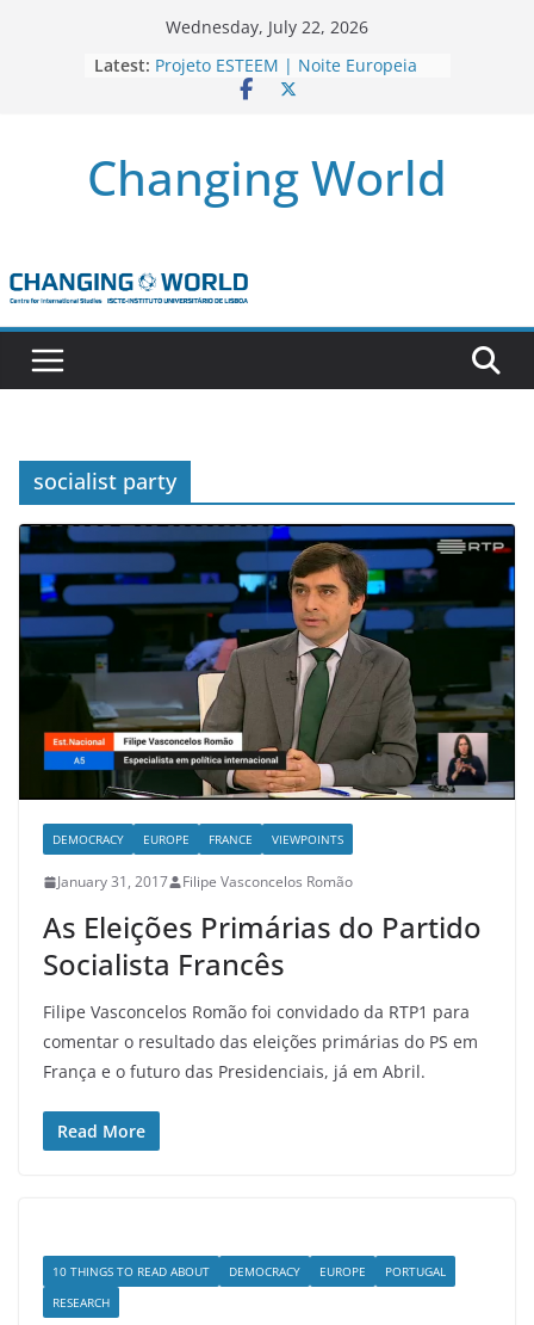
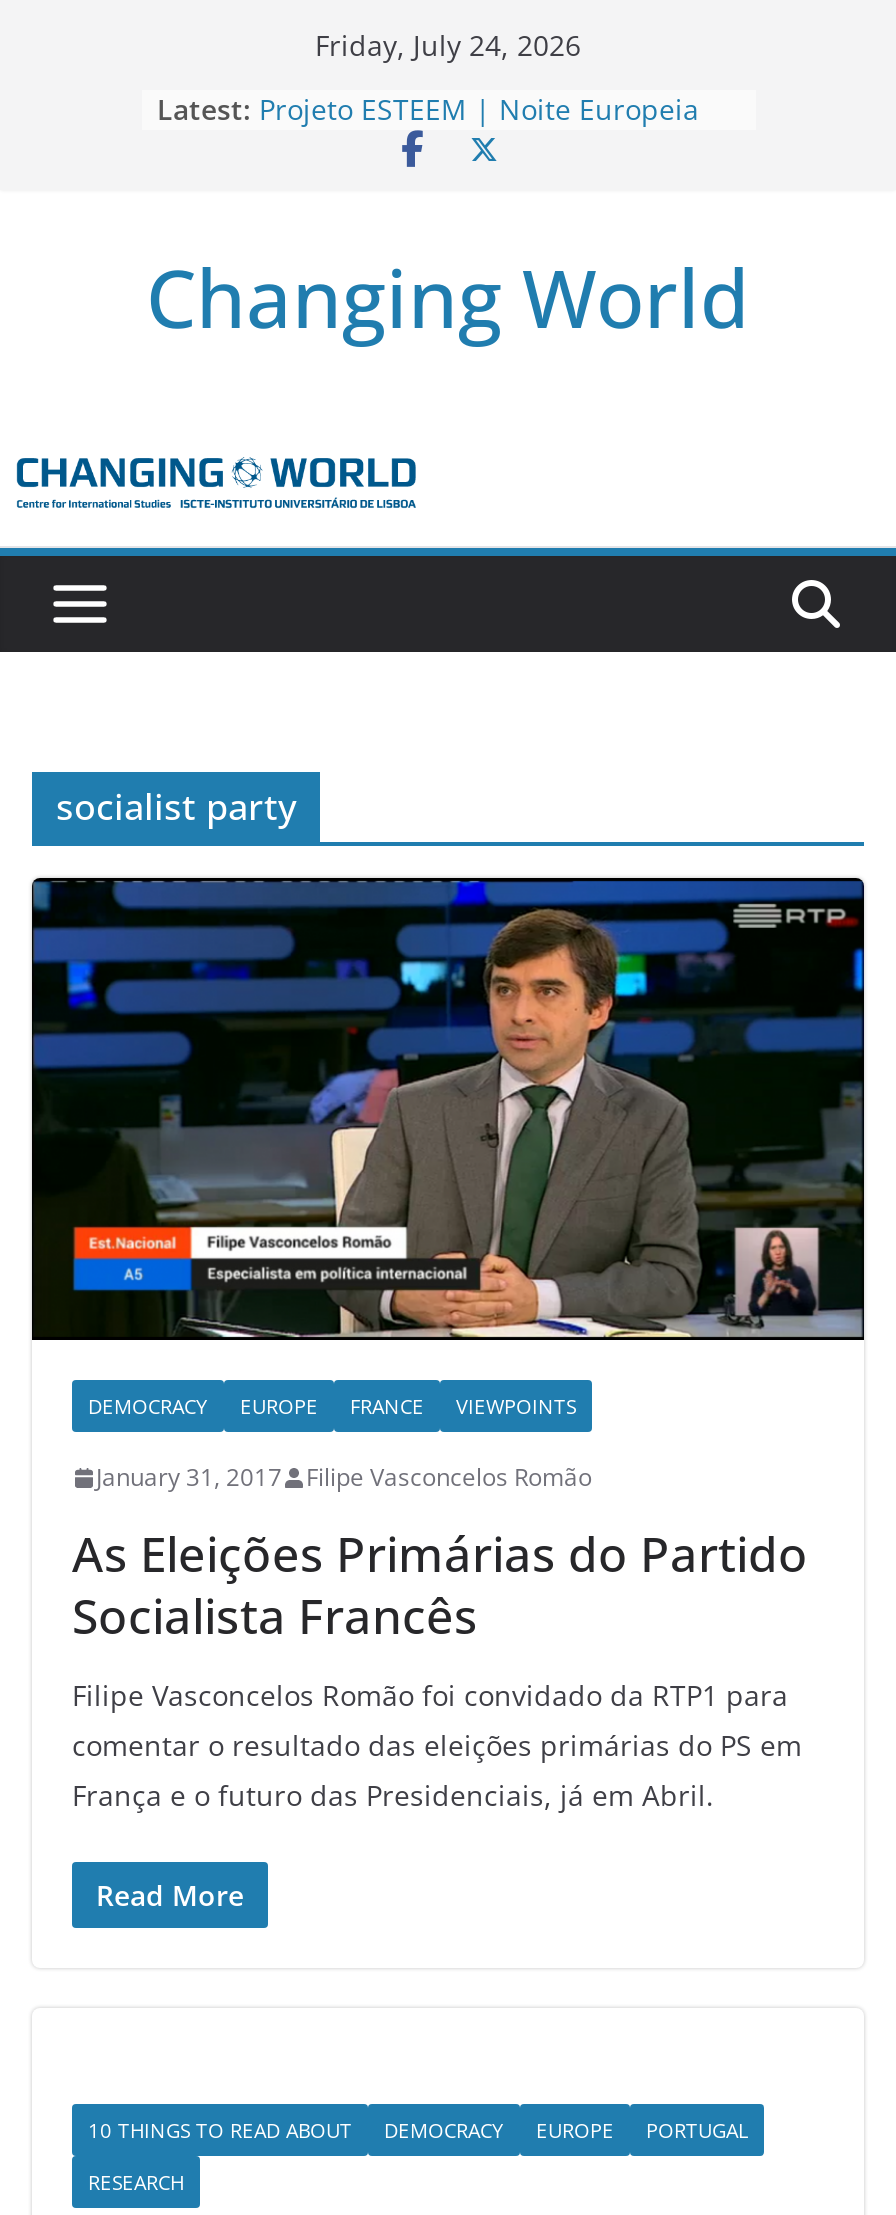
[166,16,368,38] Wednesday, July 22, 2026 -> [315,26,581,64] Friday, July 24, 2026

